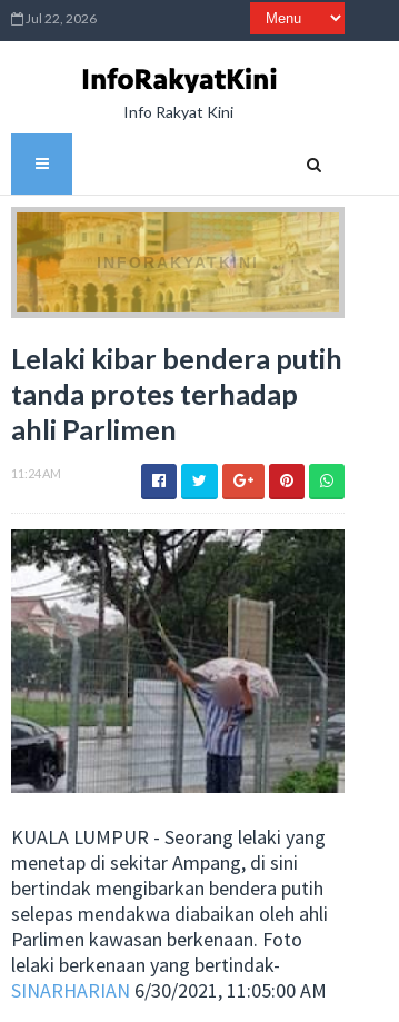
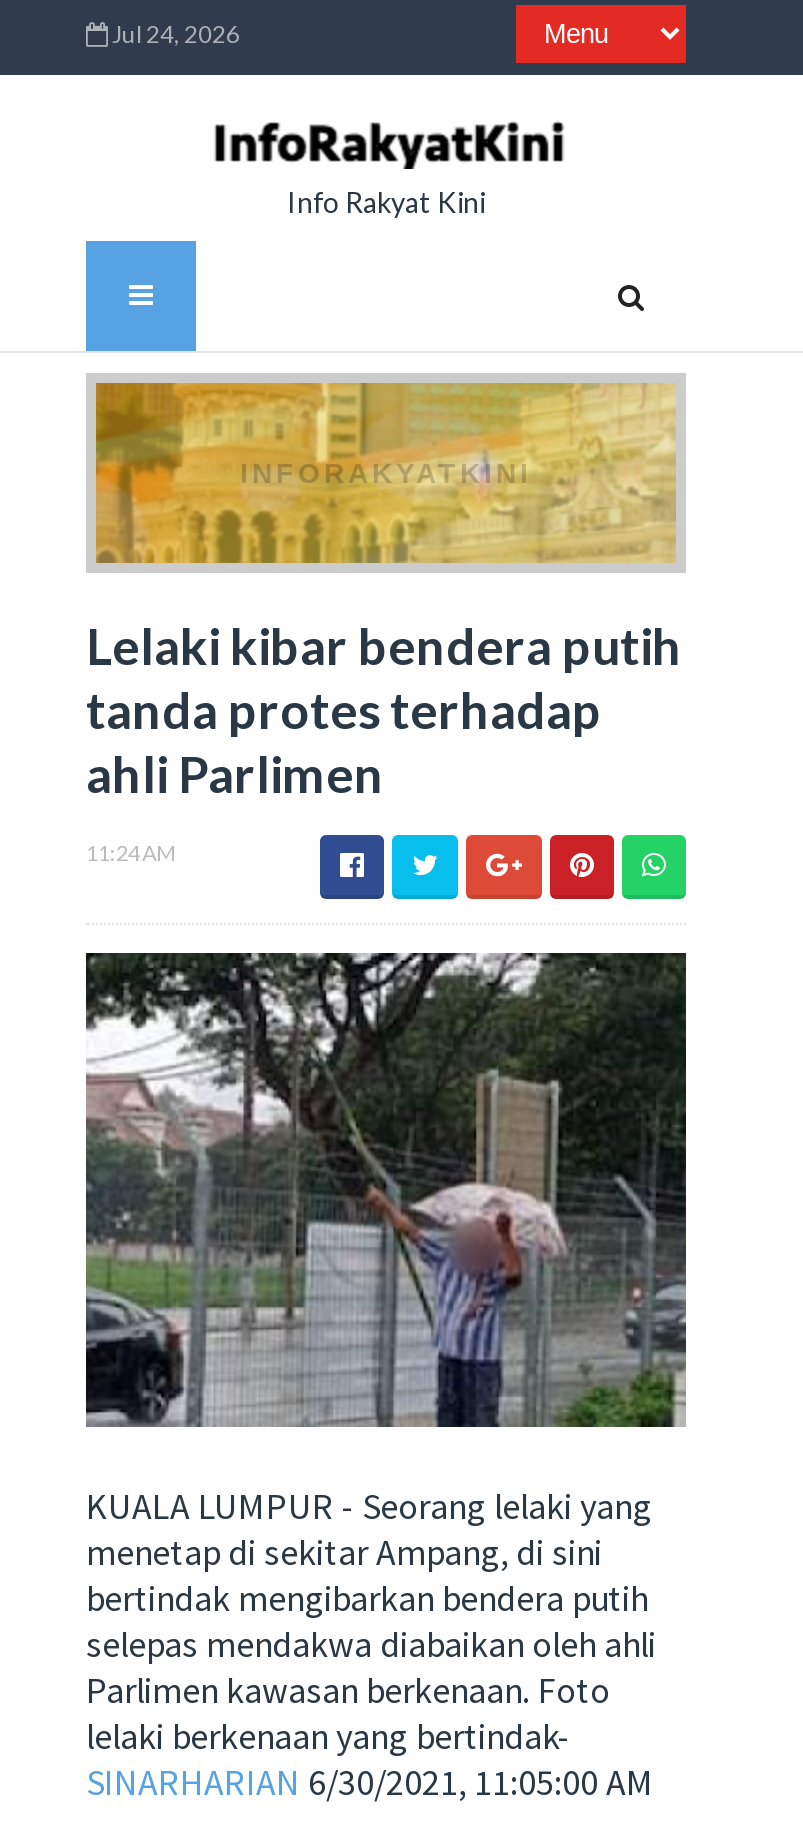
[26,10,97,27] Jul 22, 2026 -> [112,19,240,49] Jul 24, 2026

